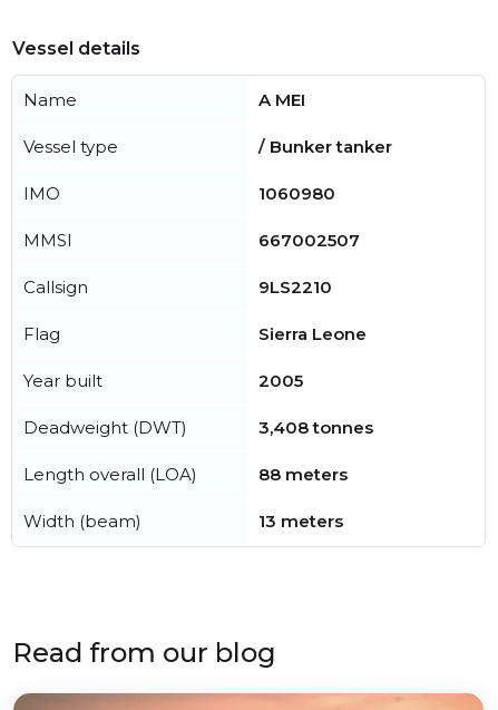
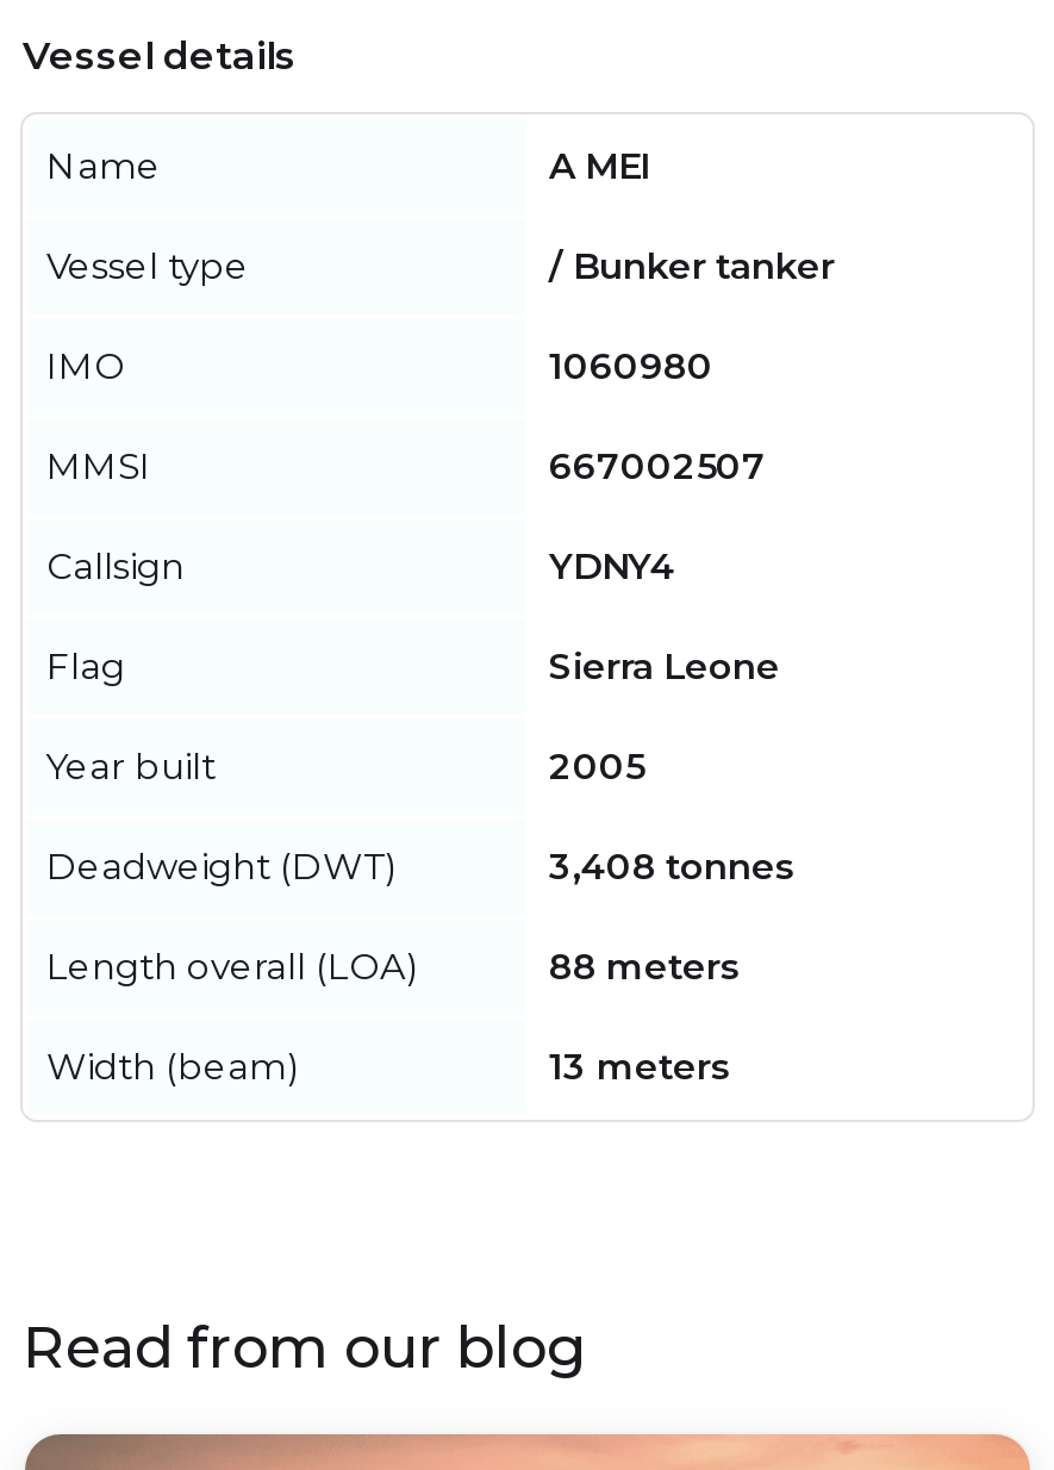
[258,276,332,298] 9LS2210 -> [549,543,675,588] YDNY4

